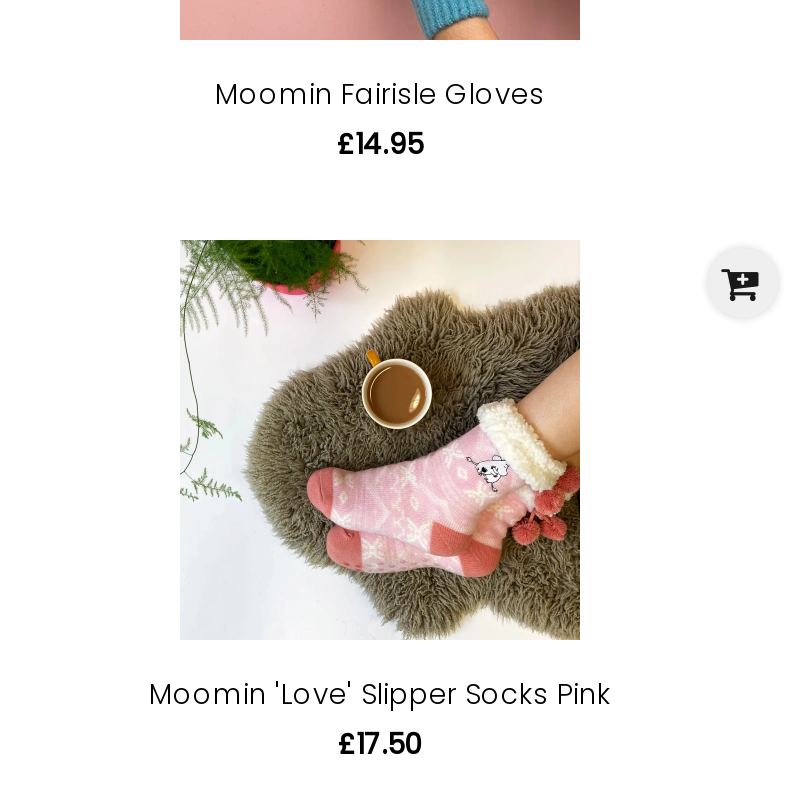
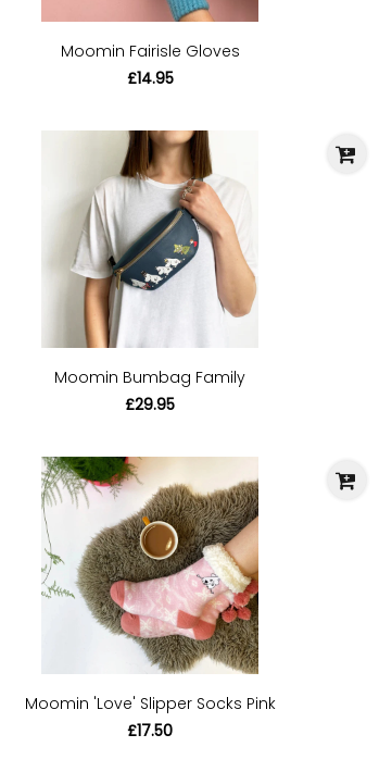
none -> [42,129,258,415] [image] | Moomin Bumbag Family | £29.95

